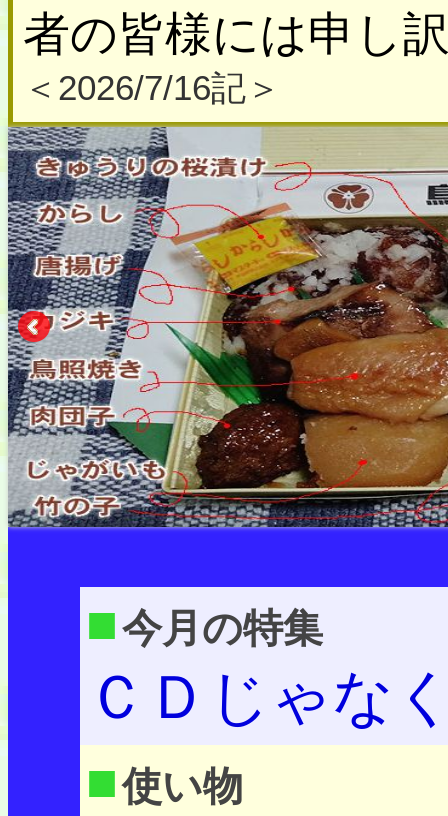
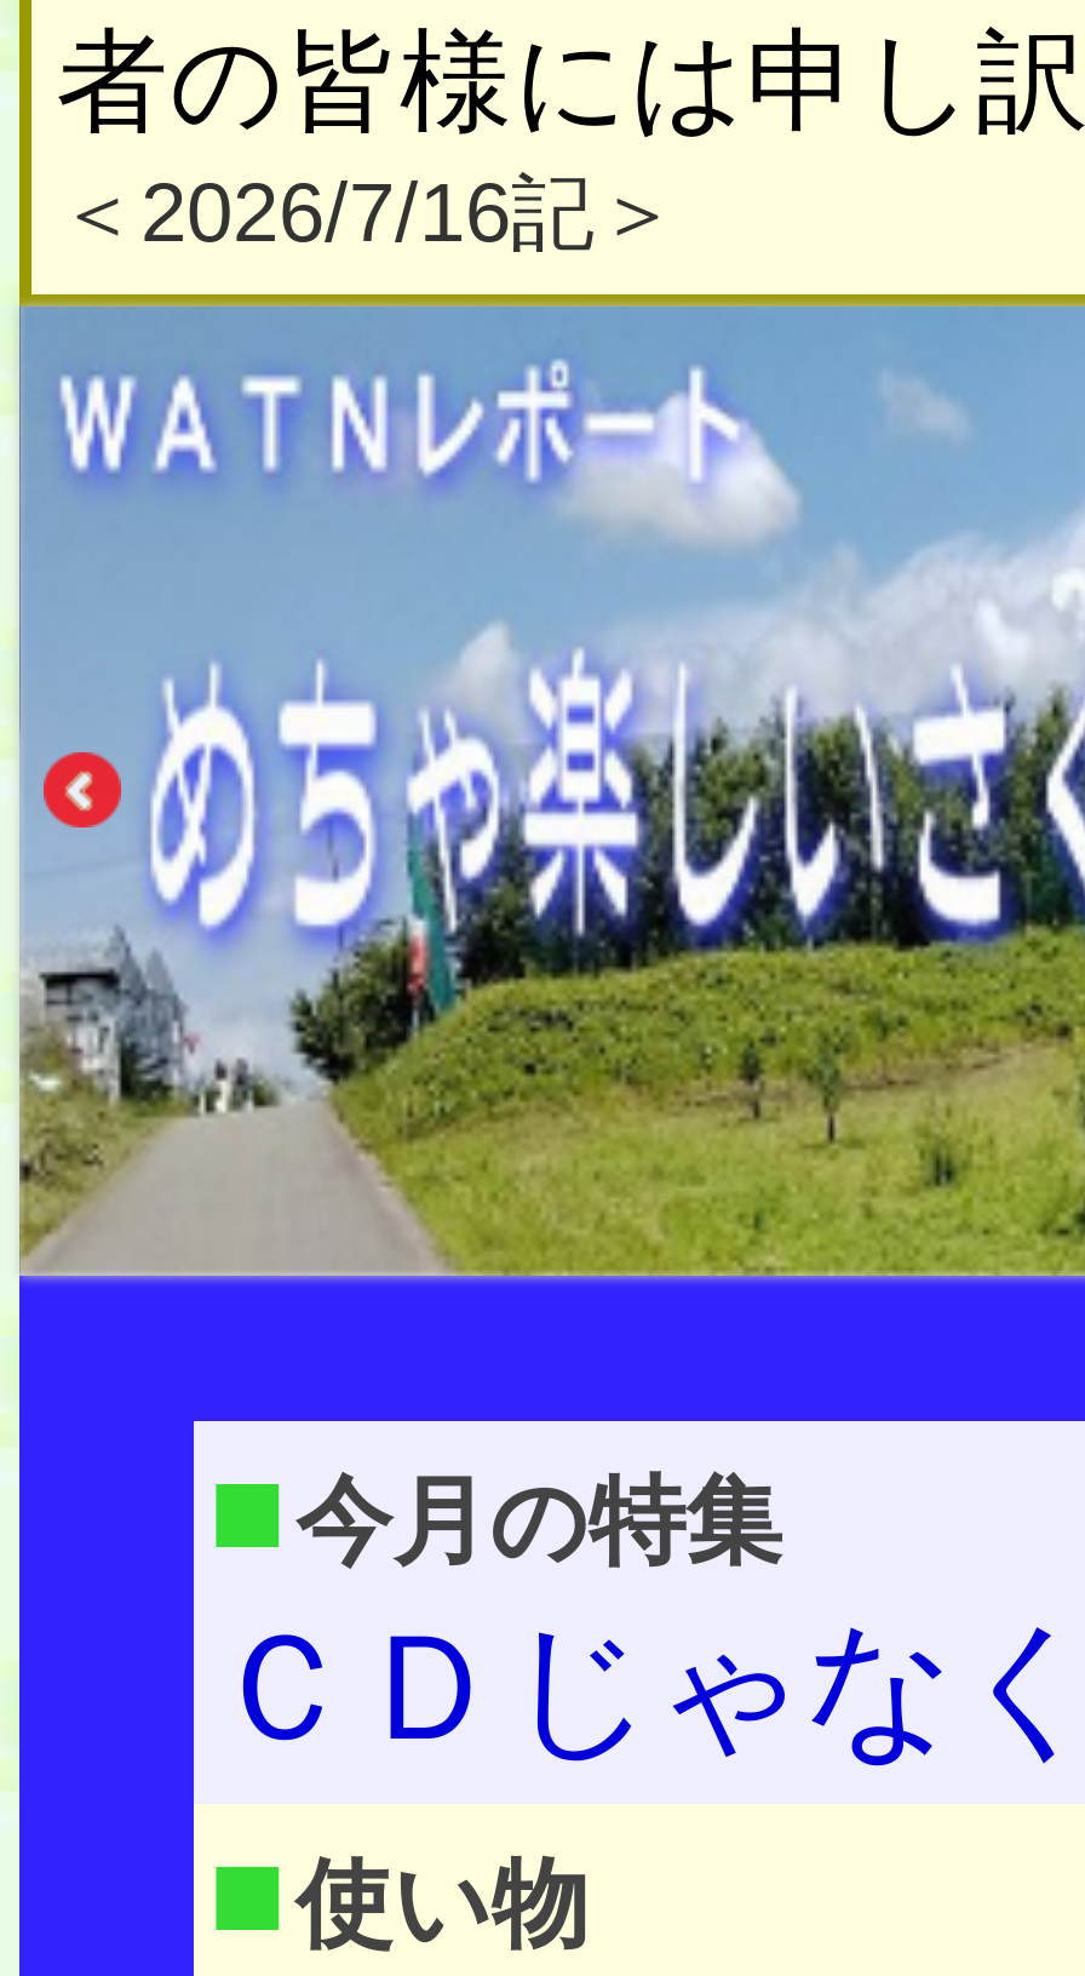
[7,127,445,528] [image] -> [19,304,1078,1278] [image]

